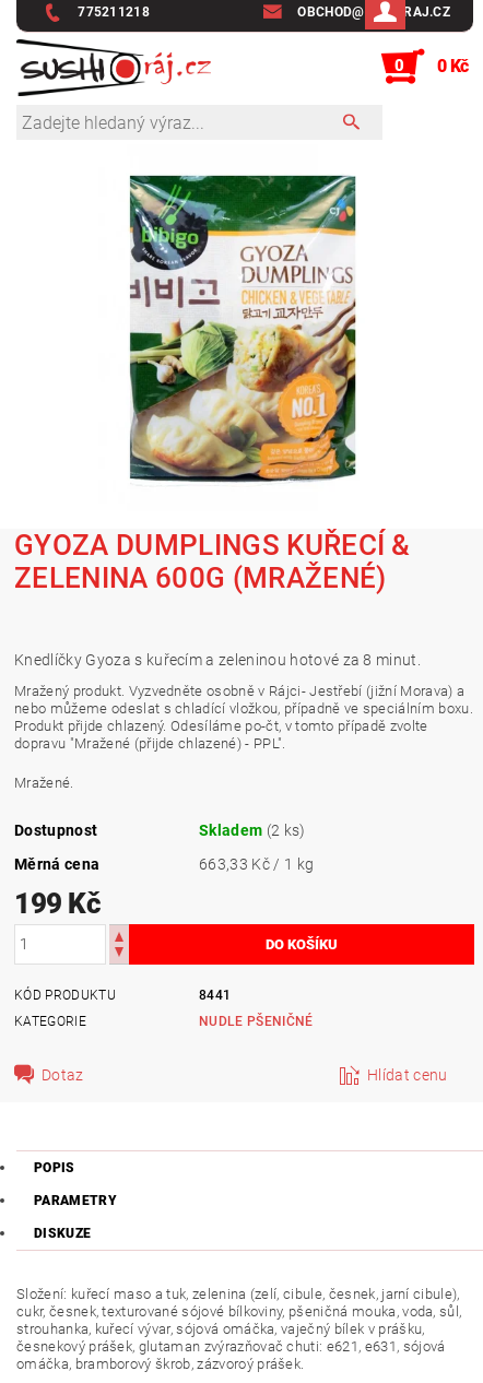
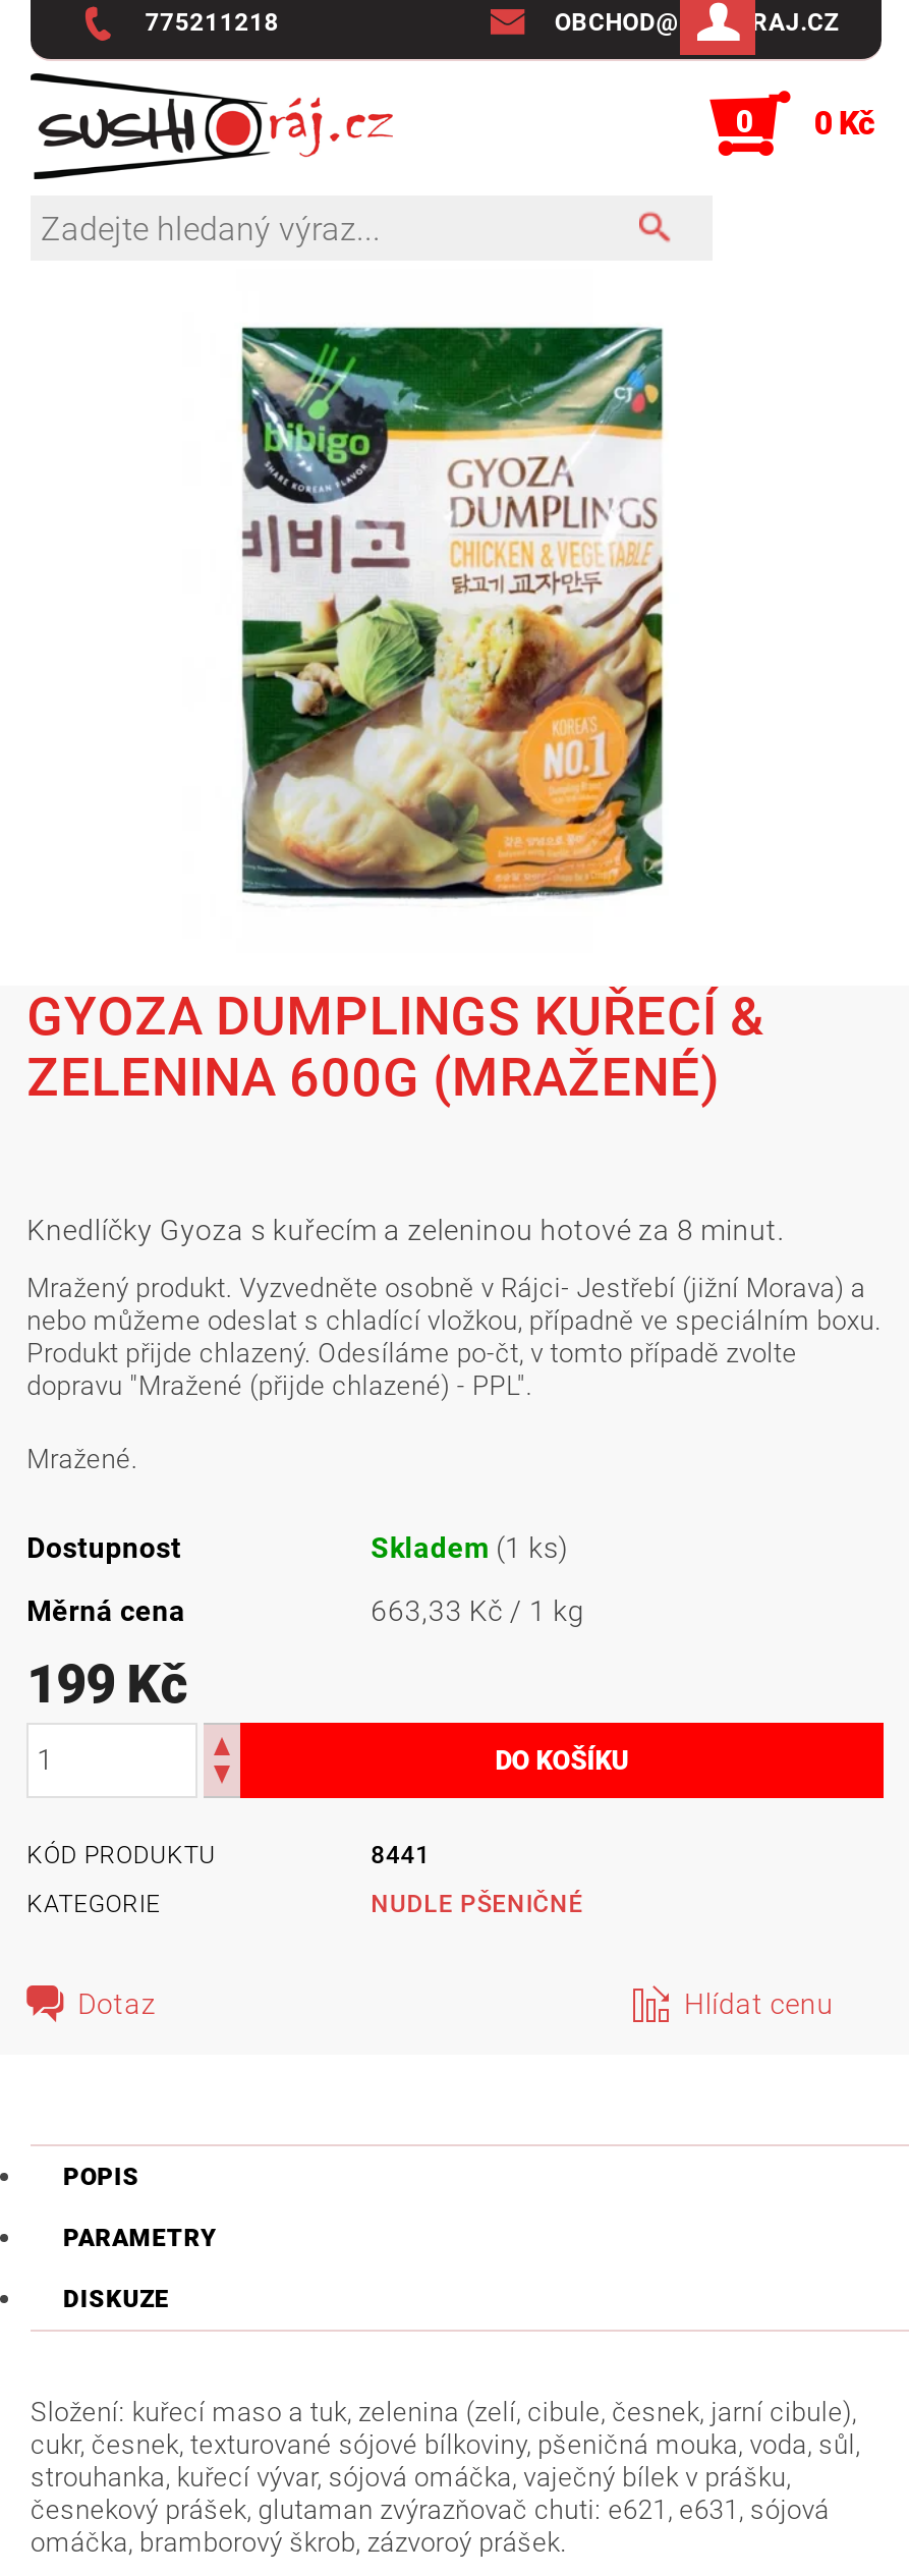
[199,821,306,838] Skladem (2 ks) -> [371,1530,569,1563] Skladem (1 ks)

